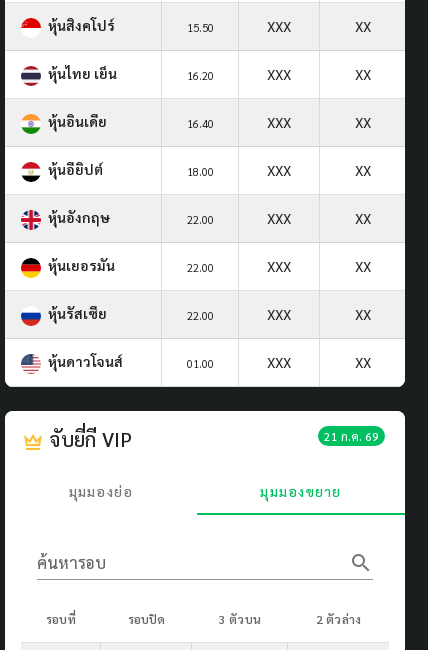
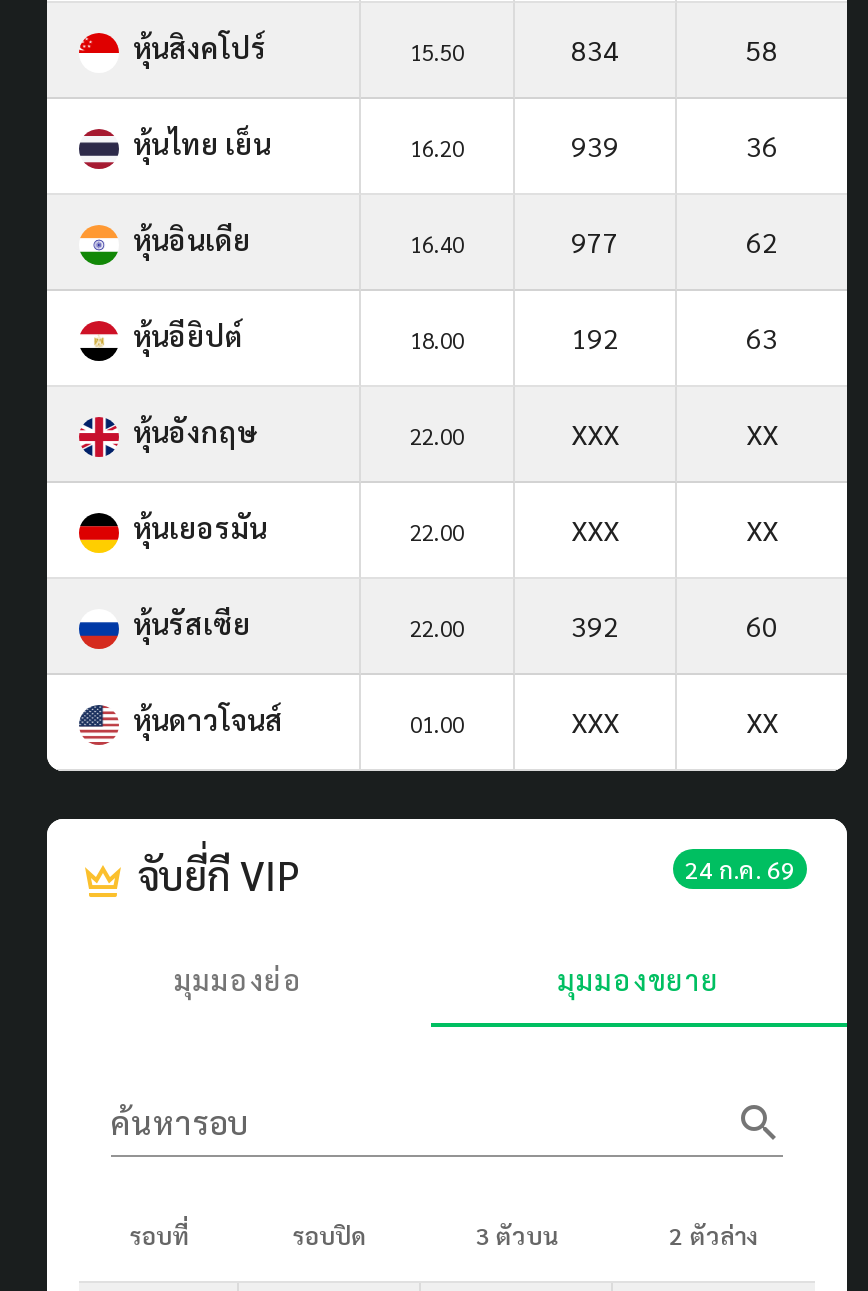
[267,17,370,35] XXX | XX -> [571,31,778,67] 834 | 58
[267,65,370,83] XXX | XX -> [571,127,778,163] 939 | 36
[267,113,370,131] XXX | XX -> [571,223,778,259] 977 | 62
[267,161,370,179] XXX | XX -> [571,319,778,355] 192 | 63
[267,305,370,323] XXX | XX -> [571,607,778,643] 392 | 60
[324,428,379,444] 21 ก.ค. 69 -> [685,853,795,885] 24 ก.ค. 69

